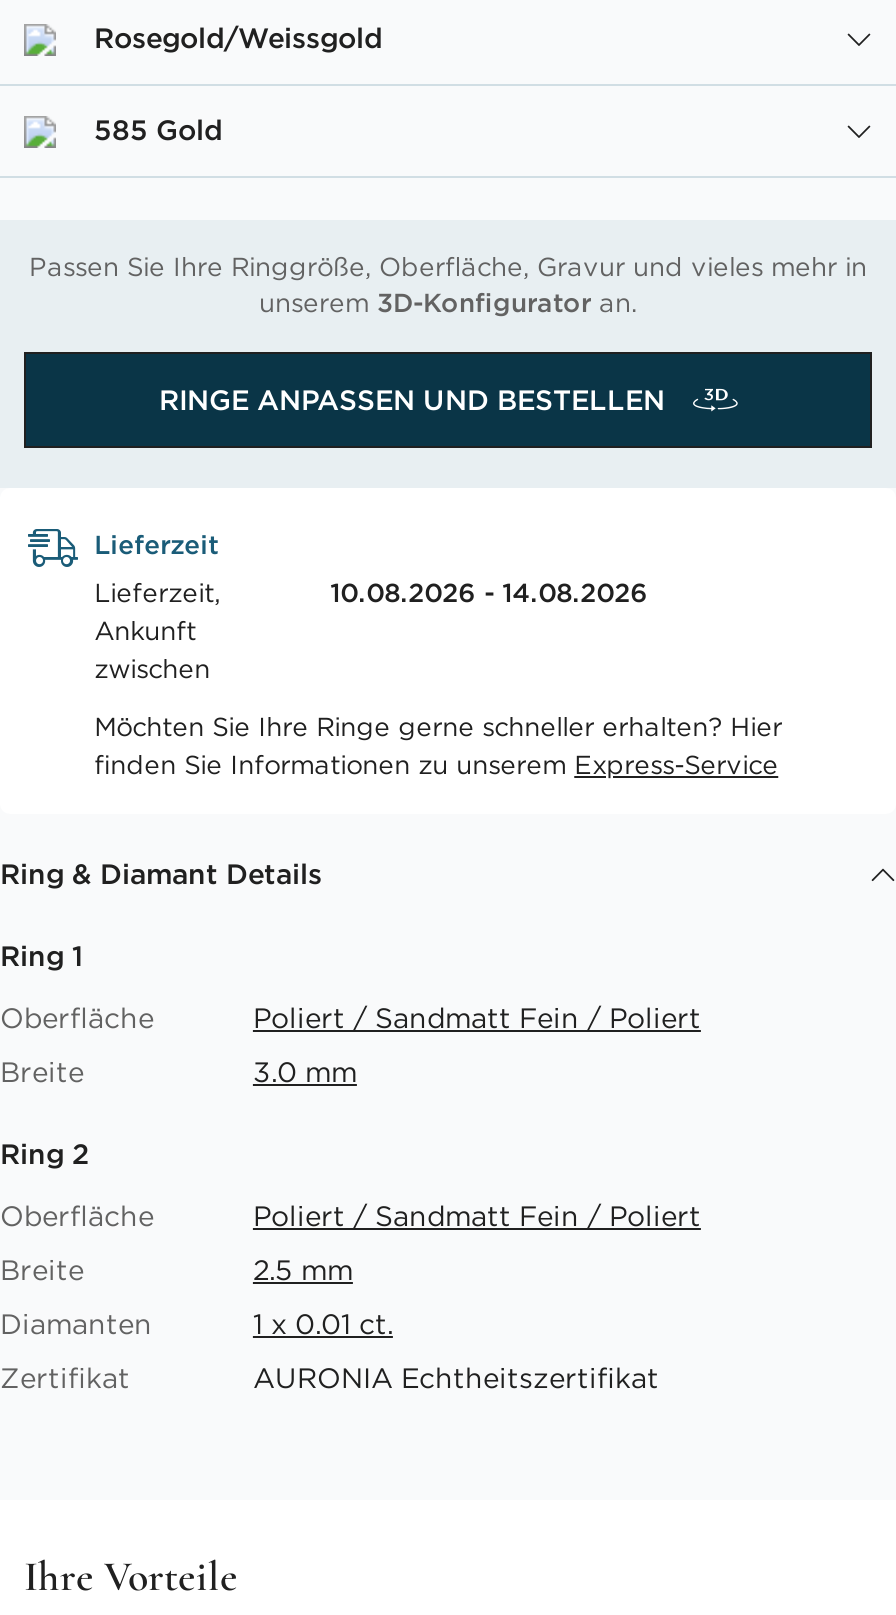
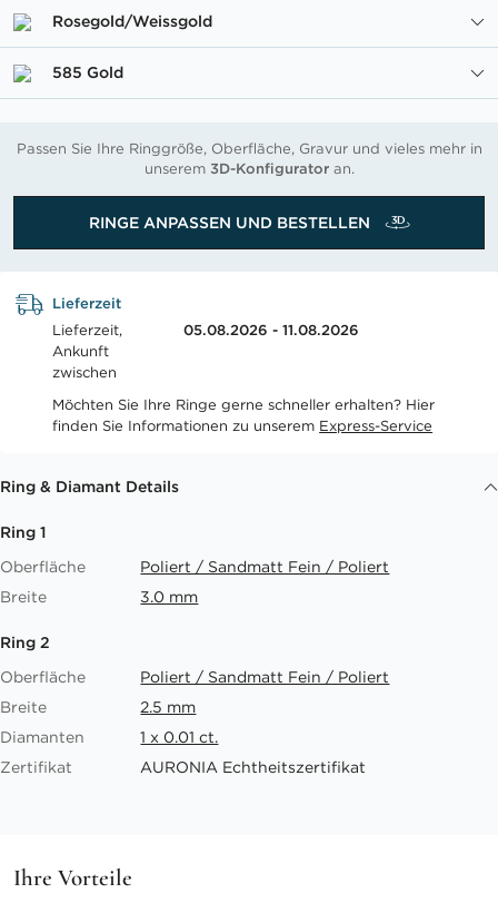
[330,576,648,610] 10.08.2026 - 14.08.2026 -> [184,321,359,340] 05.08.2026 - 11.08.2026

